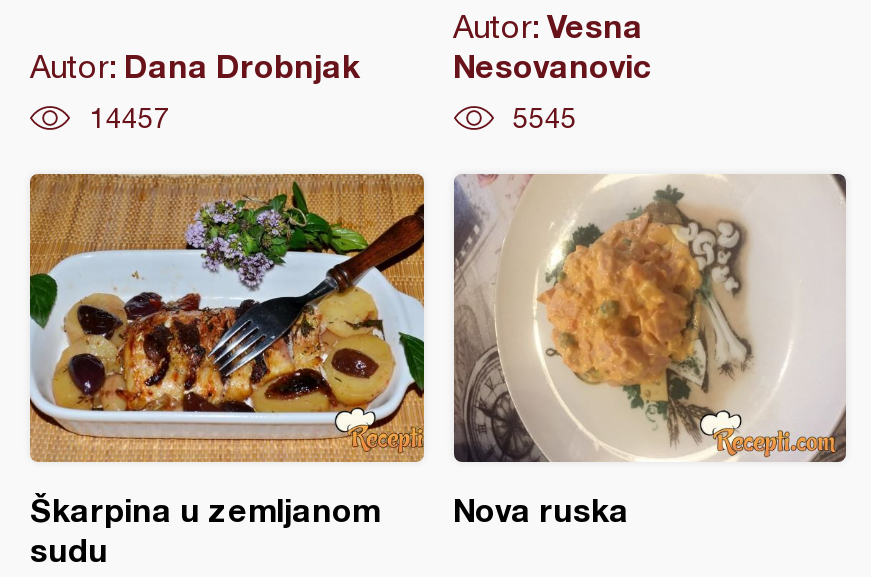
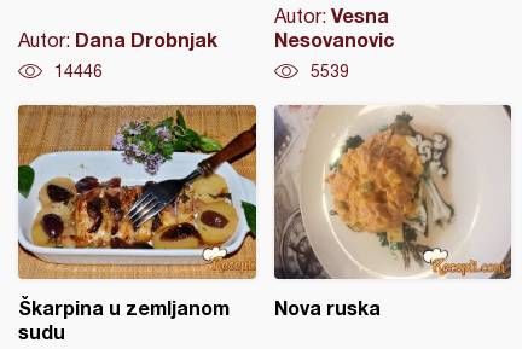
[90,103,170,135] 14457 -> [54,62,103,81] 14446
[513,103,577,135] 5545 -> [310,62,349,81] 5539

